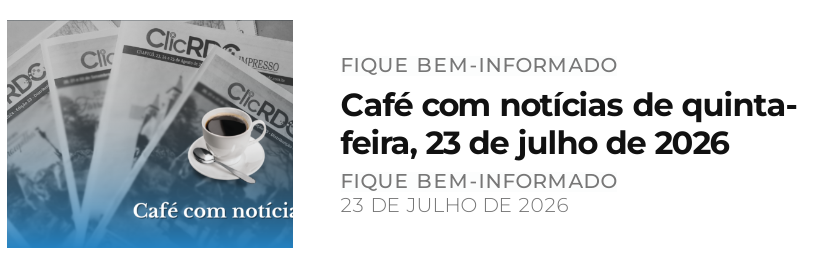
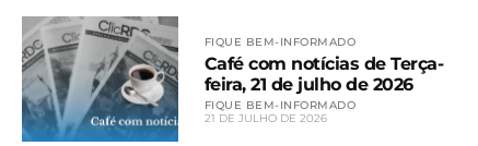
[341,86,797,124] Café com notícias de quinta- -> [204,53,443,74] Café com notícias de Terça-
[341,124,729,162] feira, 23 de julho de 2026 -> [204,74,413,94] feira, 21 de julho de 2026
[341,192,569,218] 23 DE JULHO DE 2026 -> [204,111,327,125] 21 DE JULHO DE 2026

